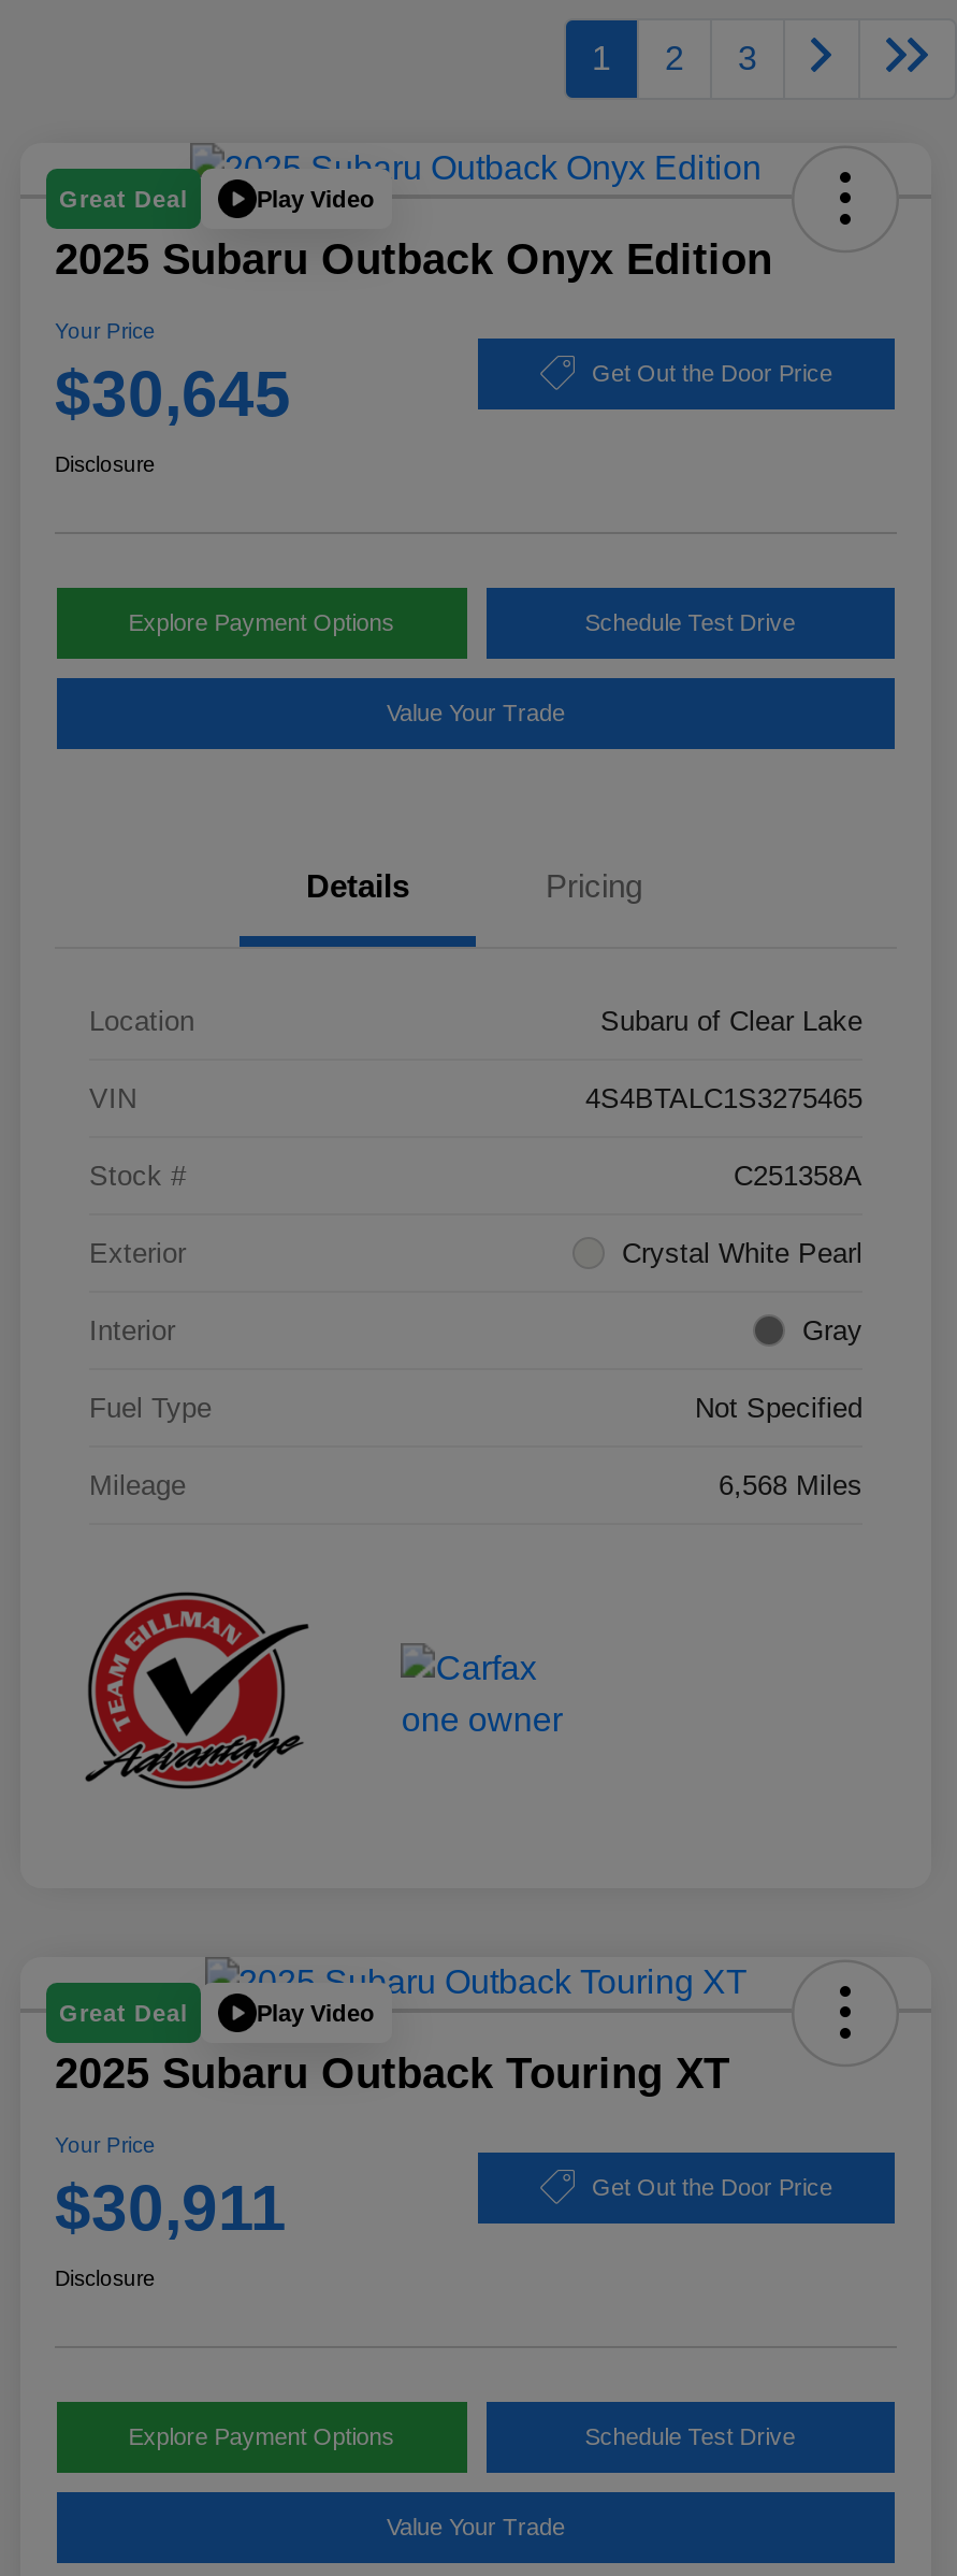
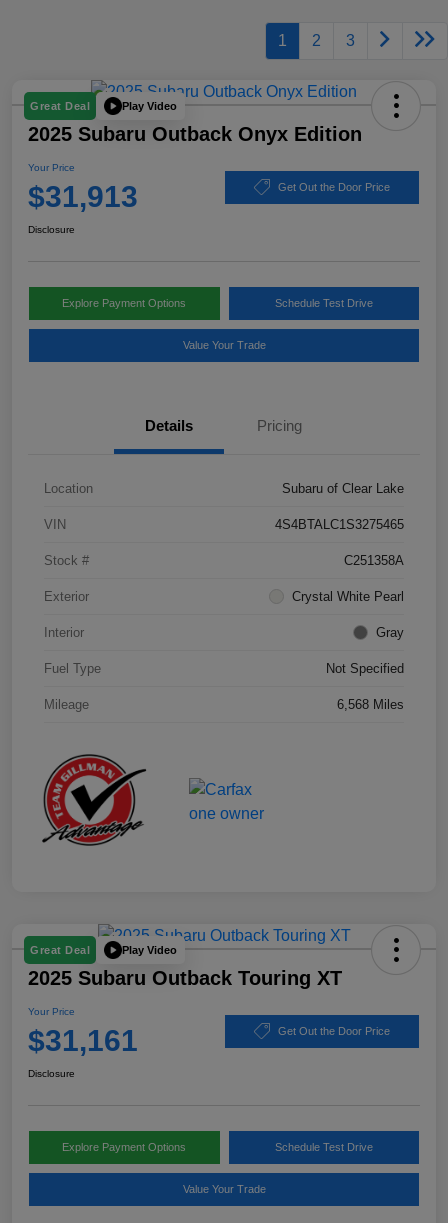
[55,358,291,429] $30,645 -> [28,180,138,213] $31,913
[55,2172,287,2243] $30,911 -> [28,1024,138,1057] $31,161

